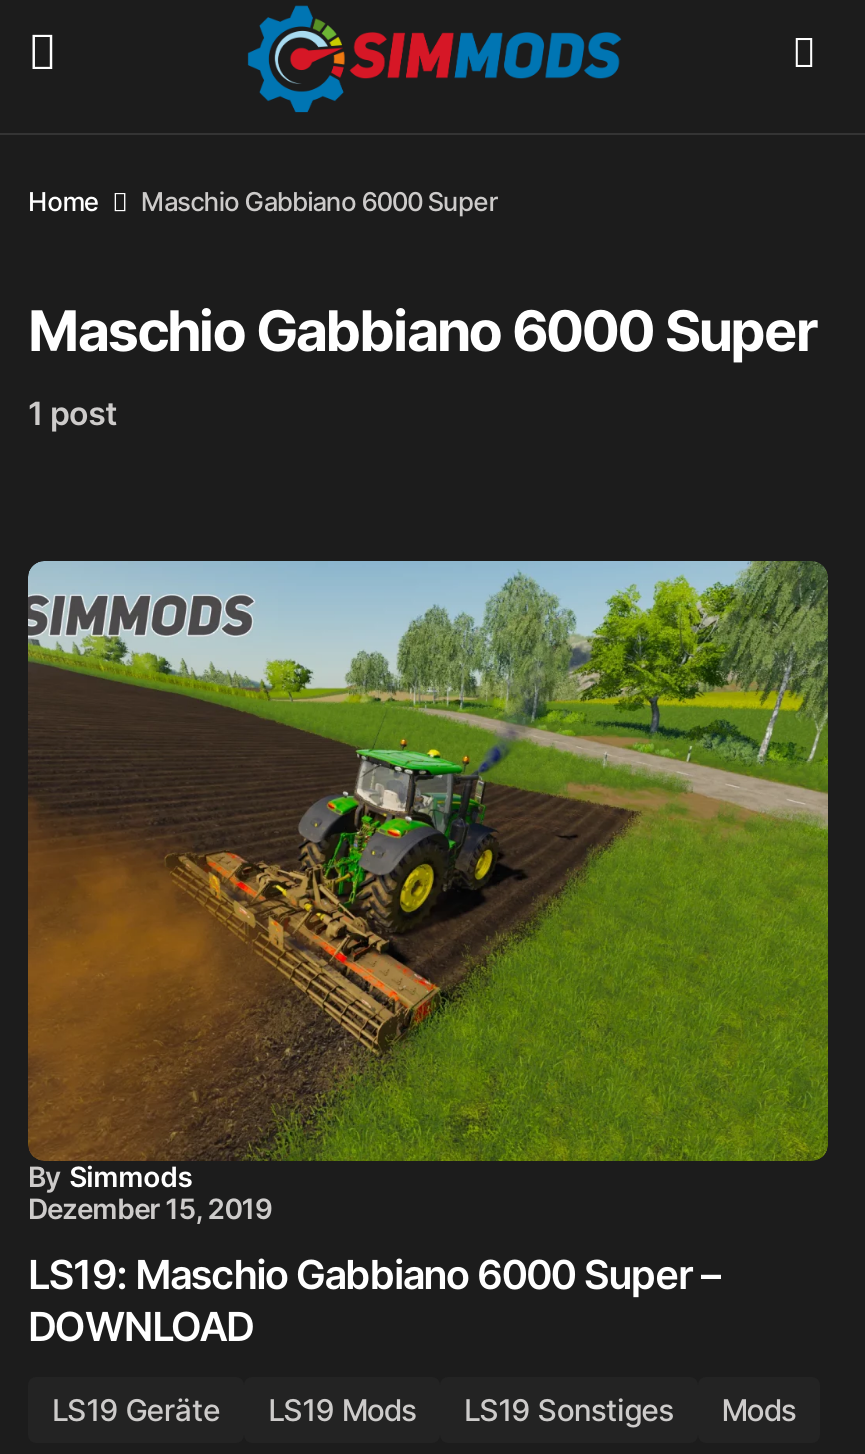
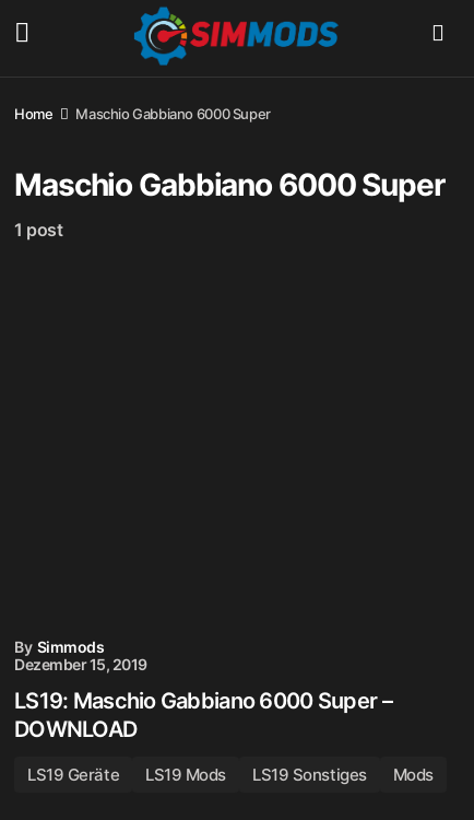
[26,559,830,1163] [image] -> none

